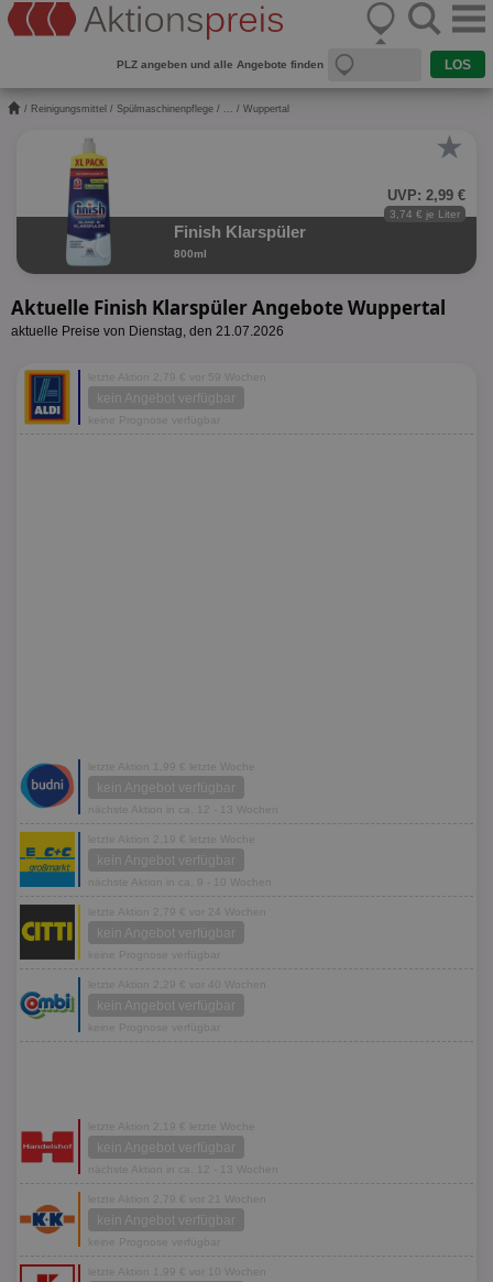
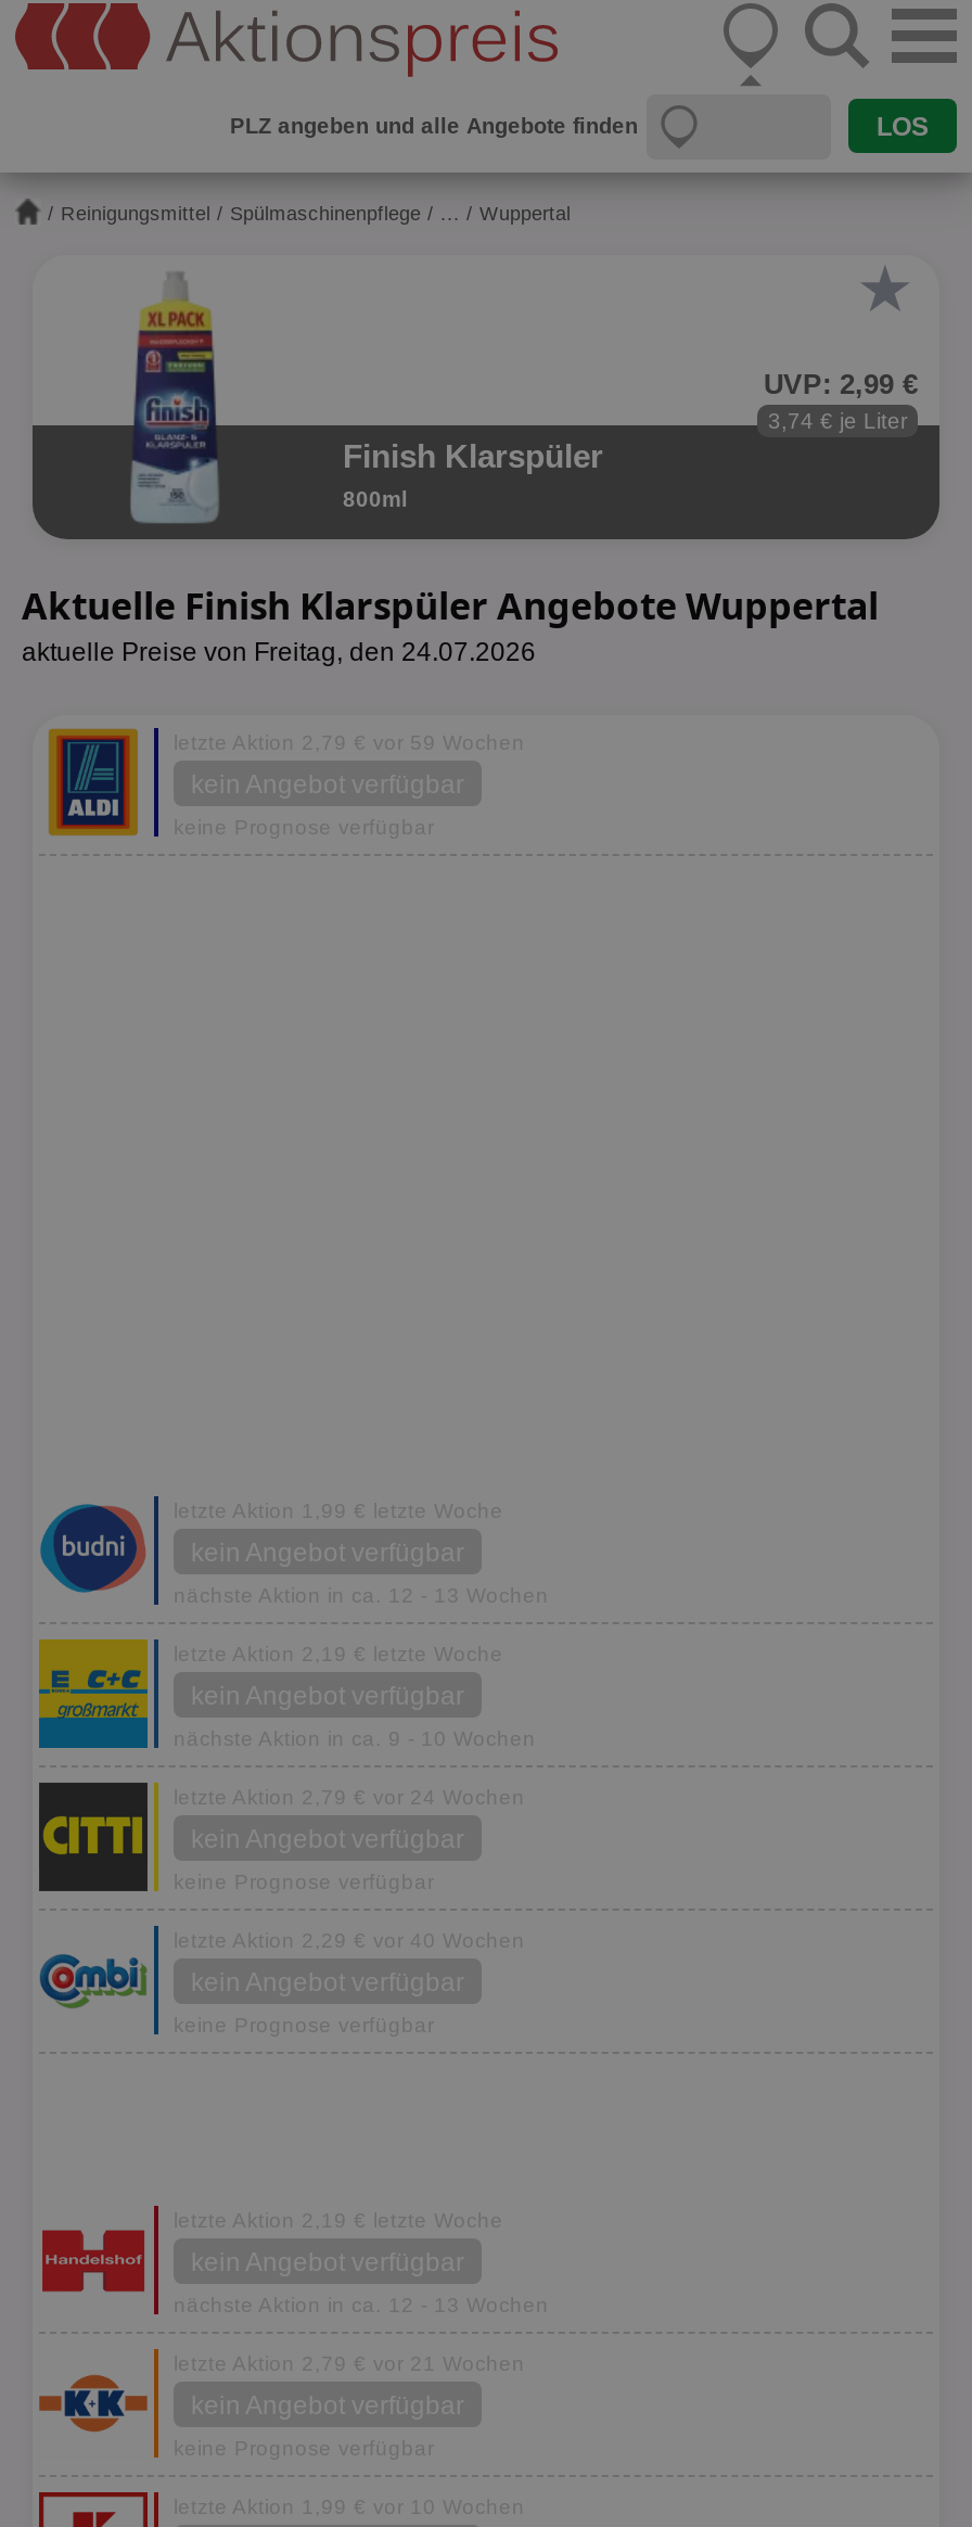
[11,324,284,339] aktuelle Preise von Dienstag, den 21.07.2026 -> [22,637,536,667] aktuelle Preise von Freitag, den 24.07.2026

